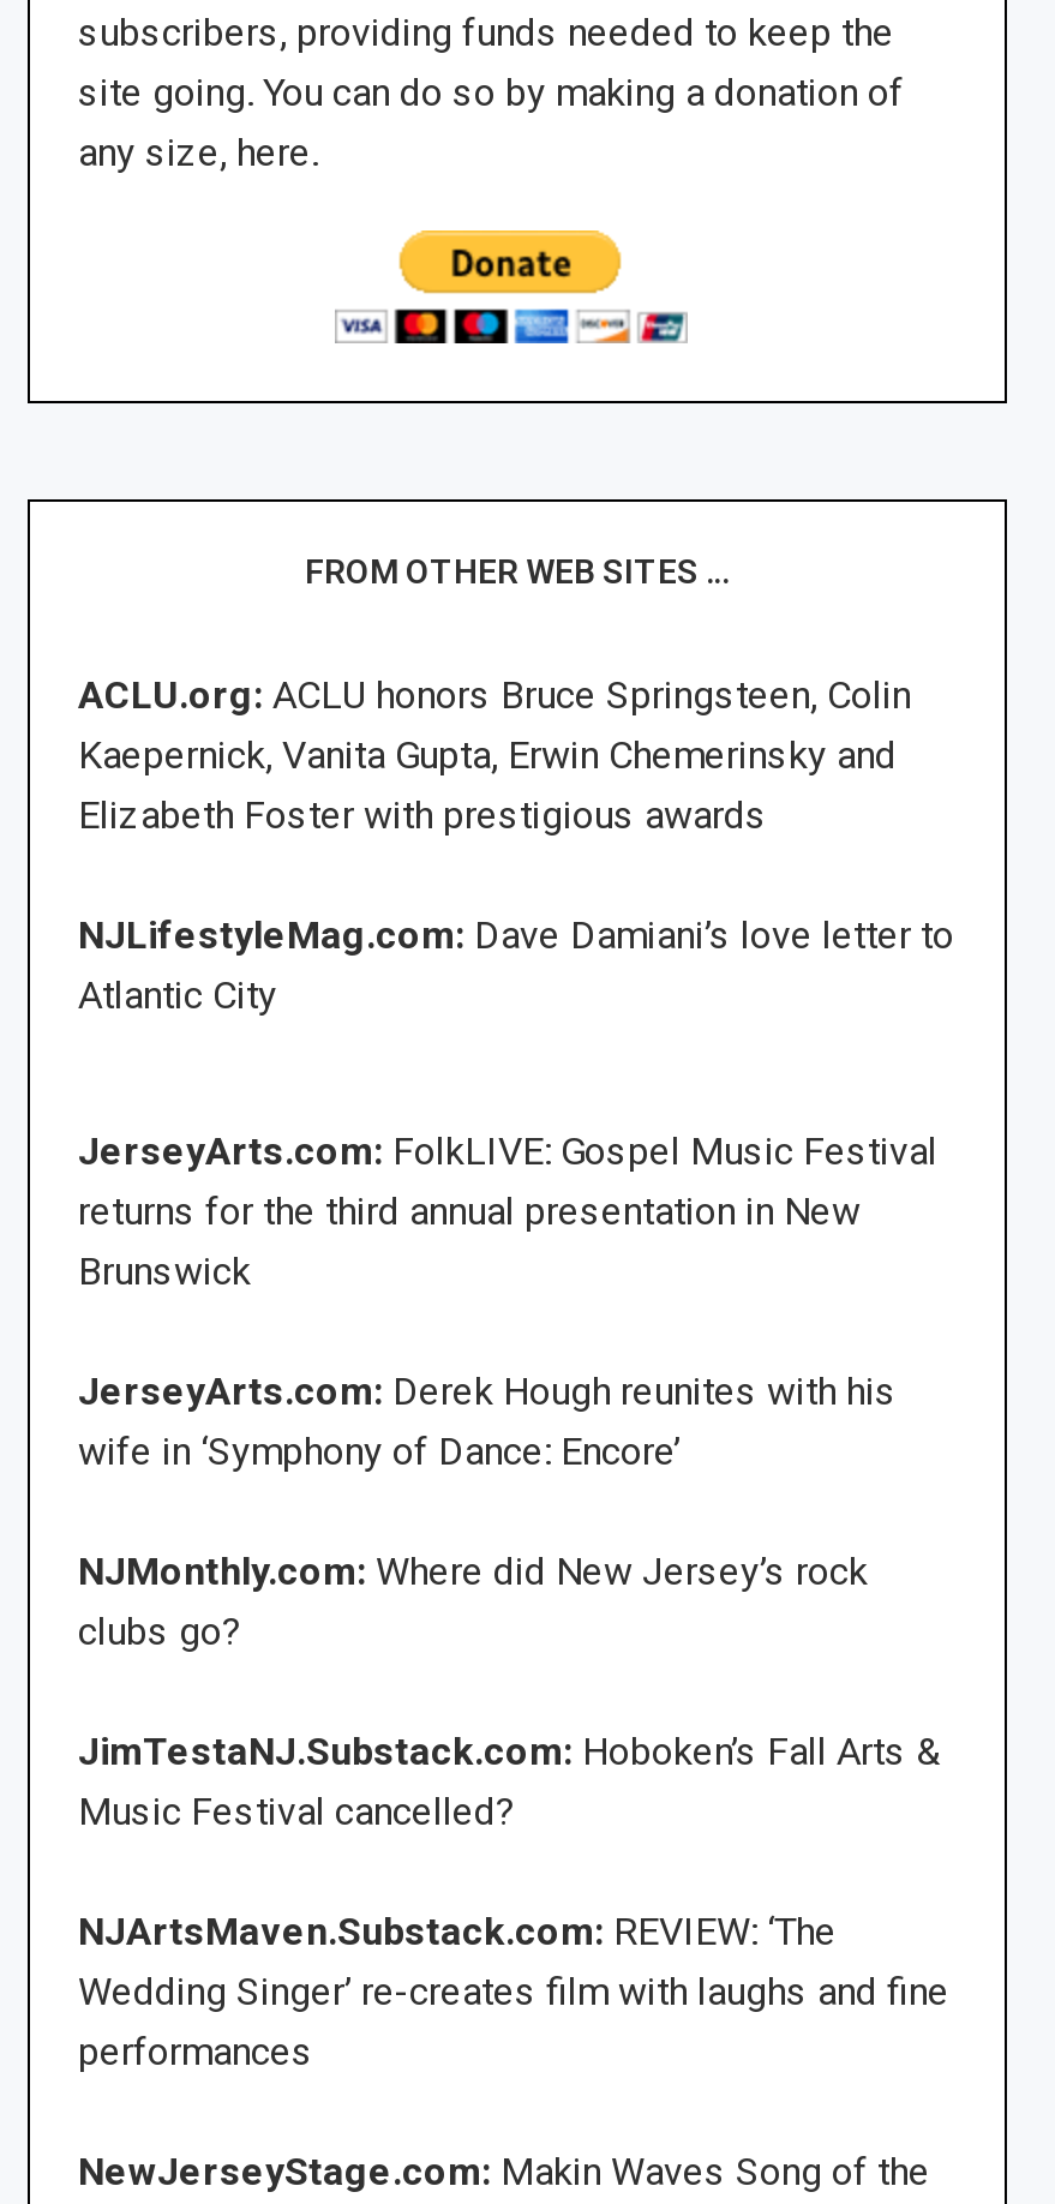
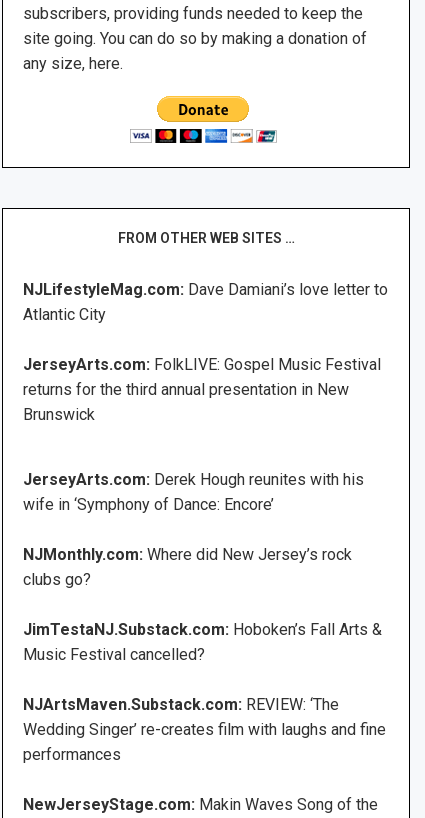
[78,673,911,839] ACLU.org: ACLU honors Bruce Springsteen, Colin | Kaepernick, Vanita Gupta, Erwin Chemerinsky and | Elizabeth Foster with prestigious awards -> none

